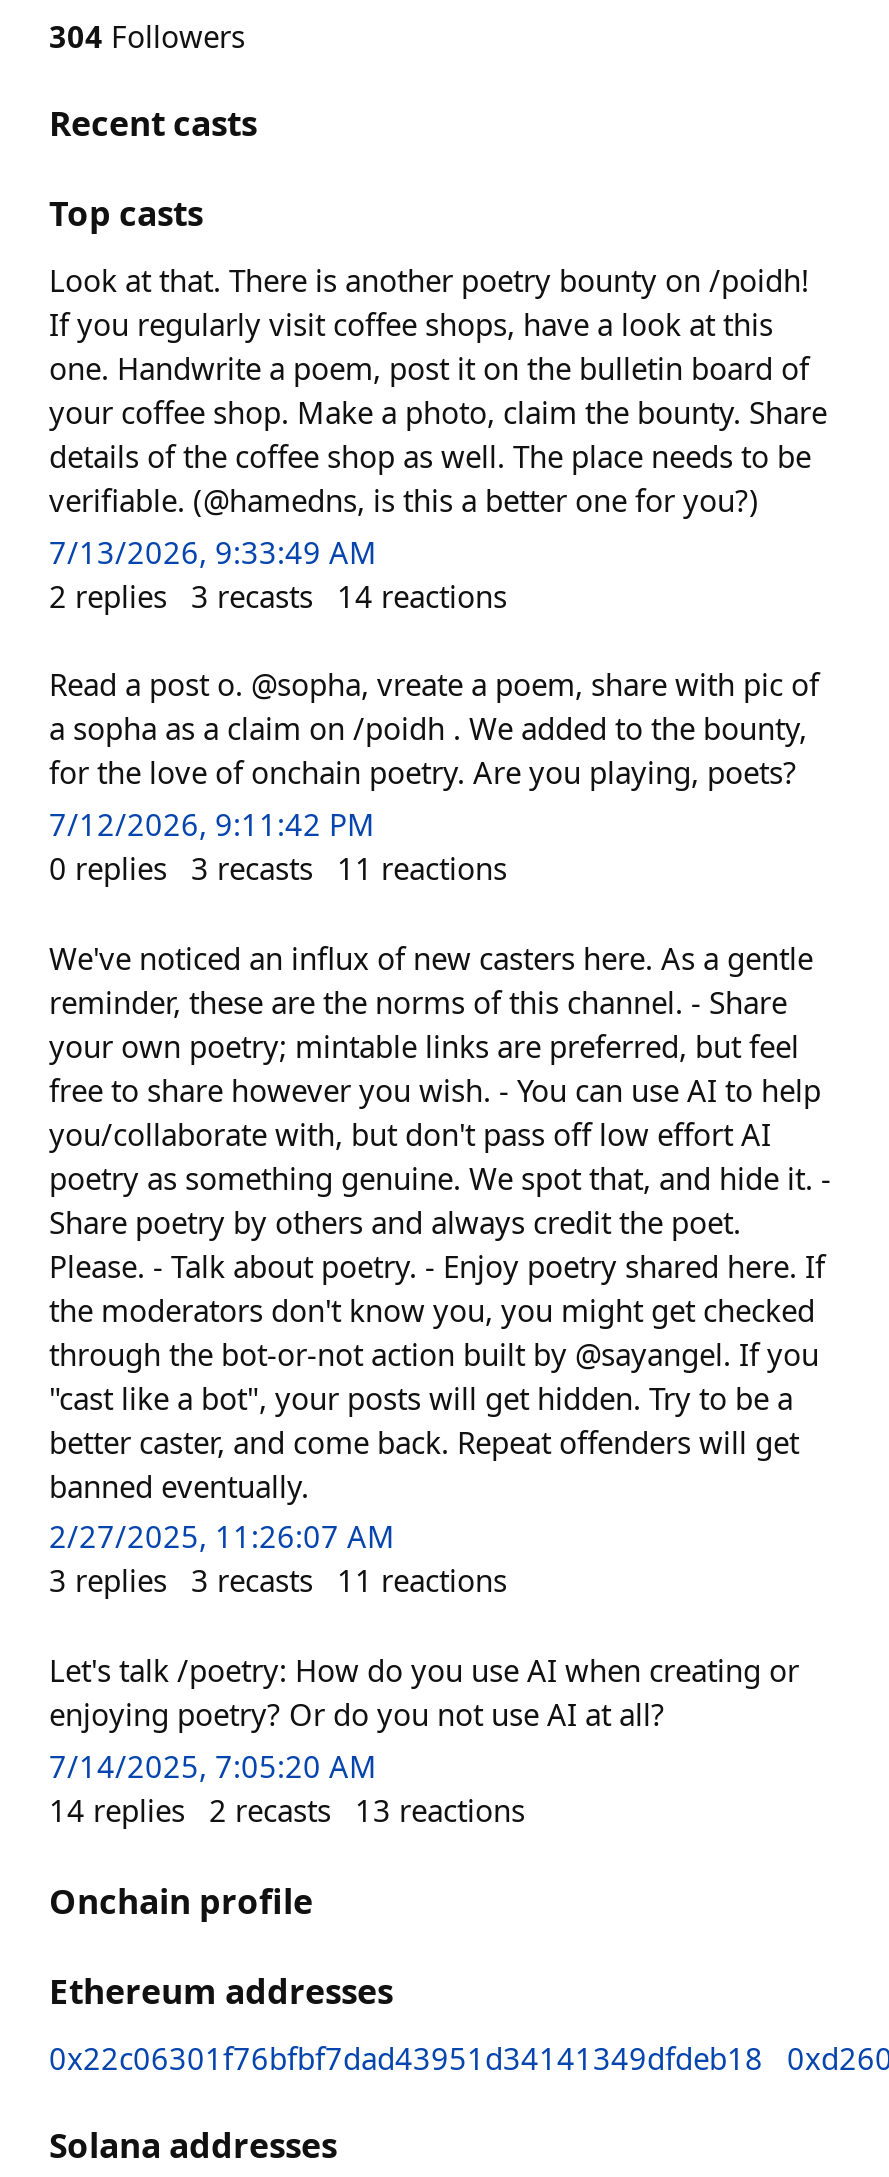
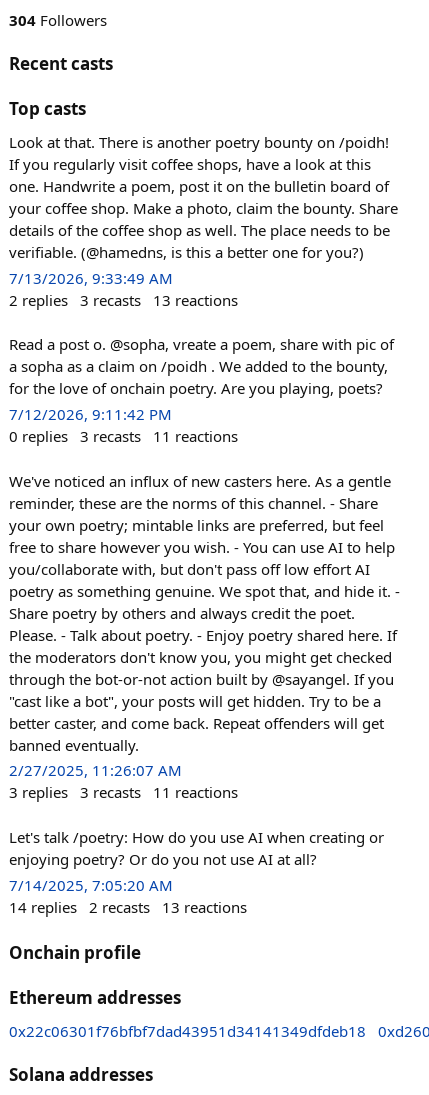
[49,576,507,616] 2 replies 3 recasts 14 reactions -> [9,290,238,310] 2 replies 3 recasts 13 reactions

